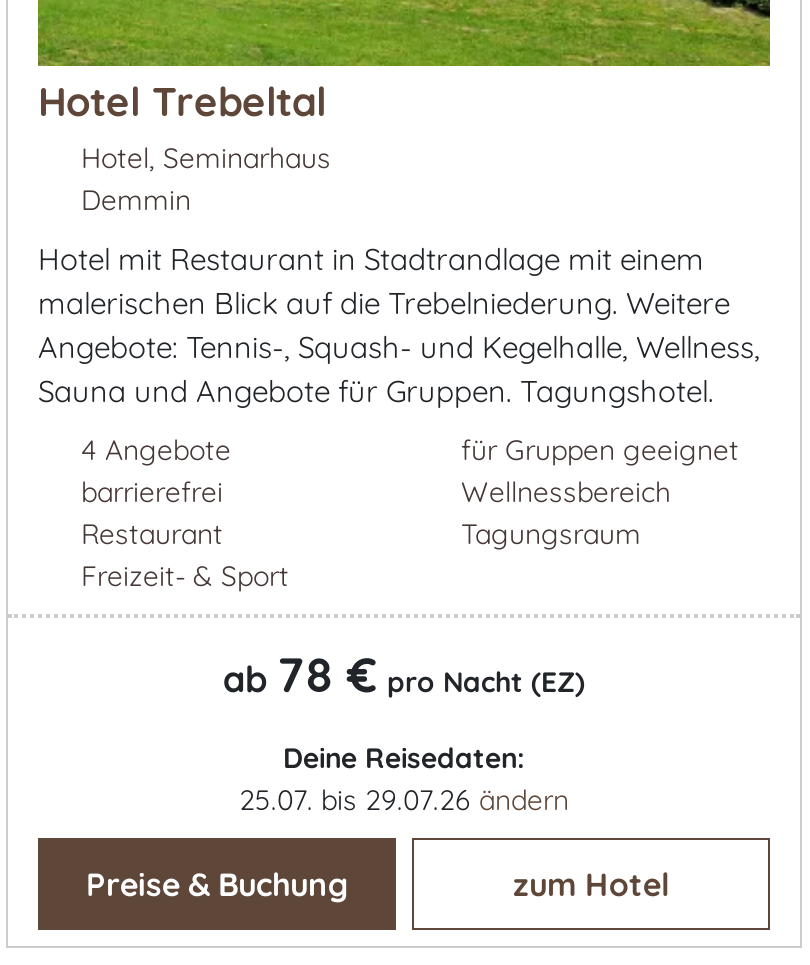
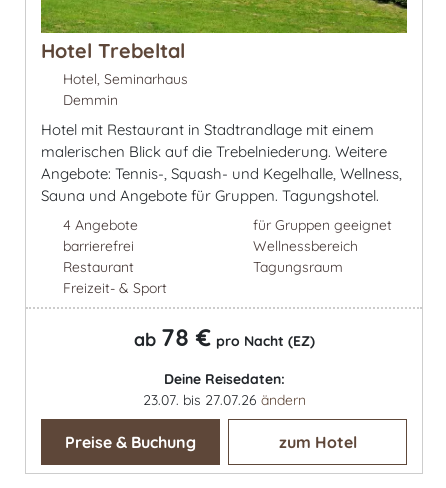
[239,782,569,818] 25.07. bis 29.07.26 ändern -> [142,391,305,409] 23.07. bis 27.07.26 ändern

